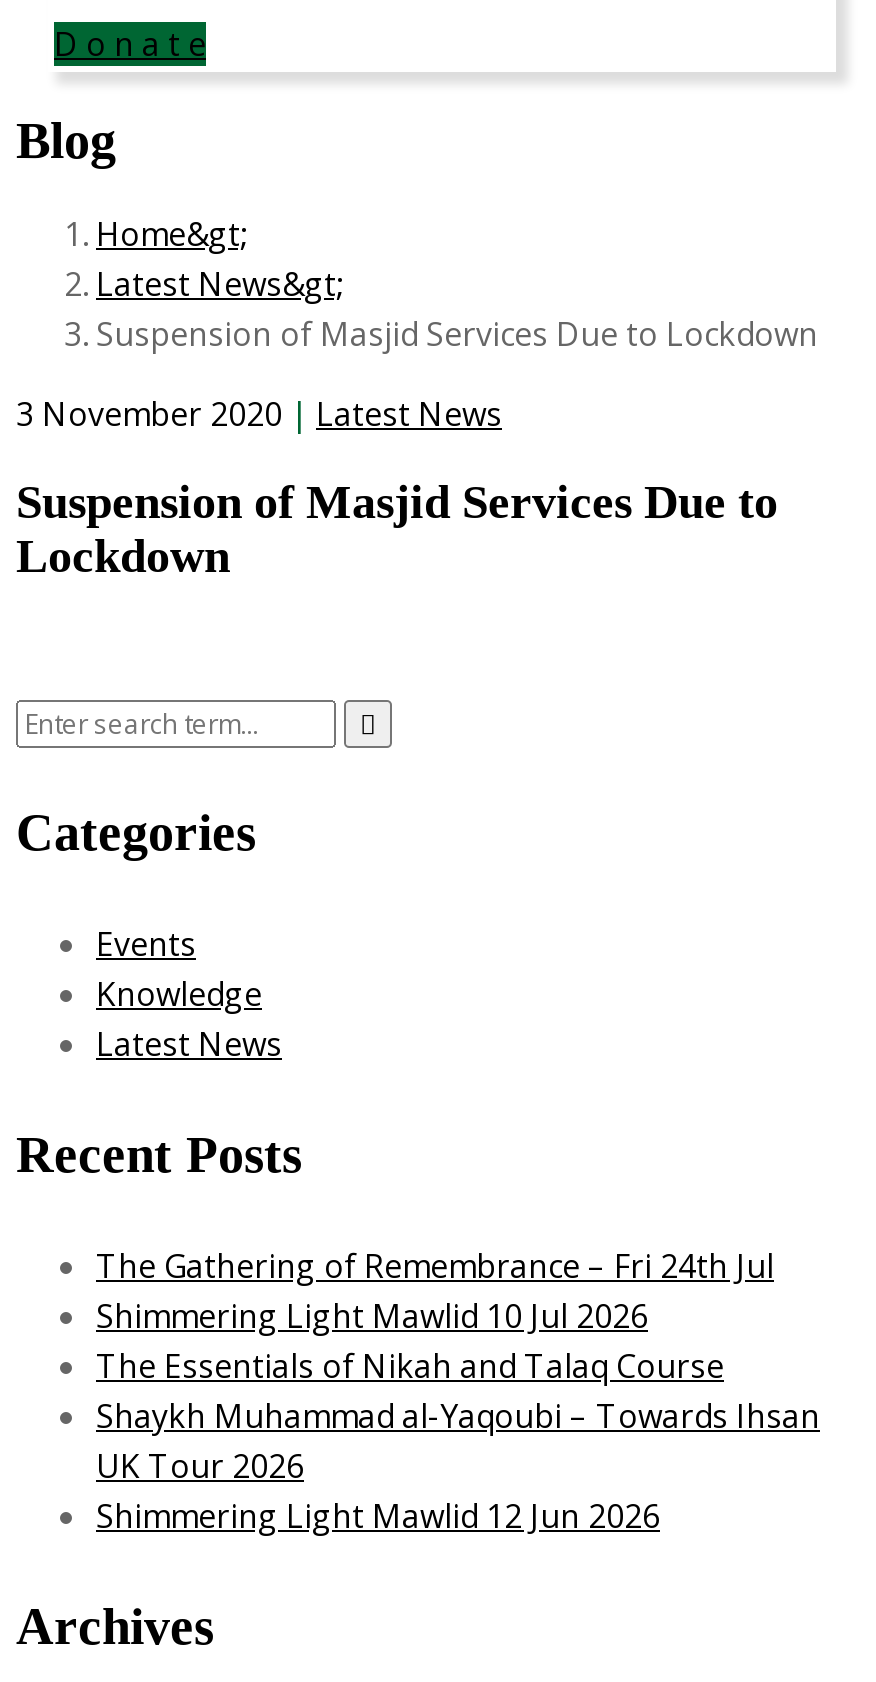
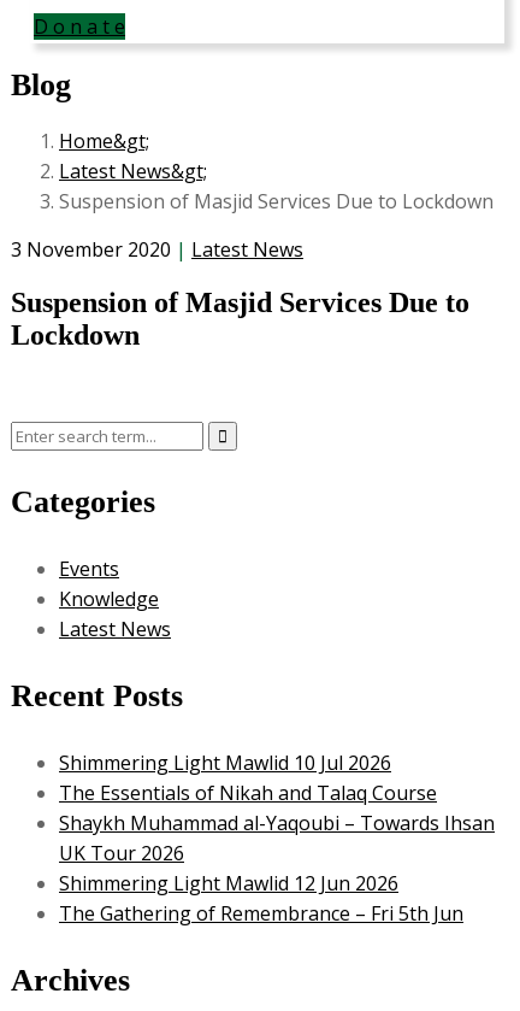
[96,1244,774,1288] The Gathering of Remembrance – Fri 24th Jul -> none
moved [96,1294,820,1538] -> [59,750,495,897]: Shimmering Light Mawlid 10 Jul 2026 | The Essentials of Nikah and Talaq Course | Shaykh Muhammad al-Yaqoubi – Towards Ihsan | UK Tour 2026 | Shimmering Light Mawlid 12 Jun 2026
none -> [59,900,463,927] The Gathering of Remembrance – Fri 5th Jun

